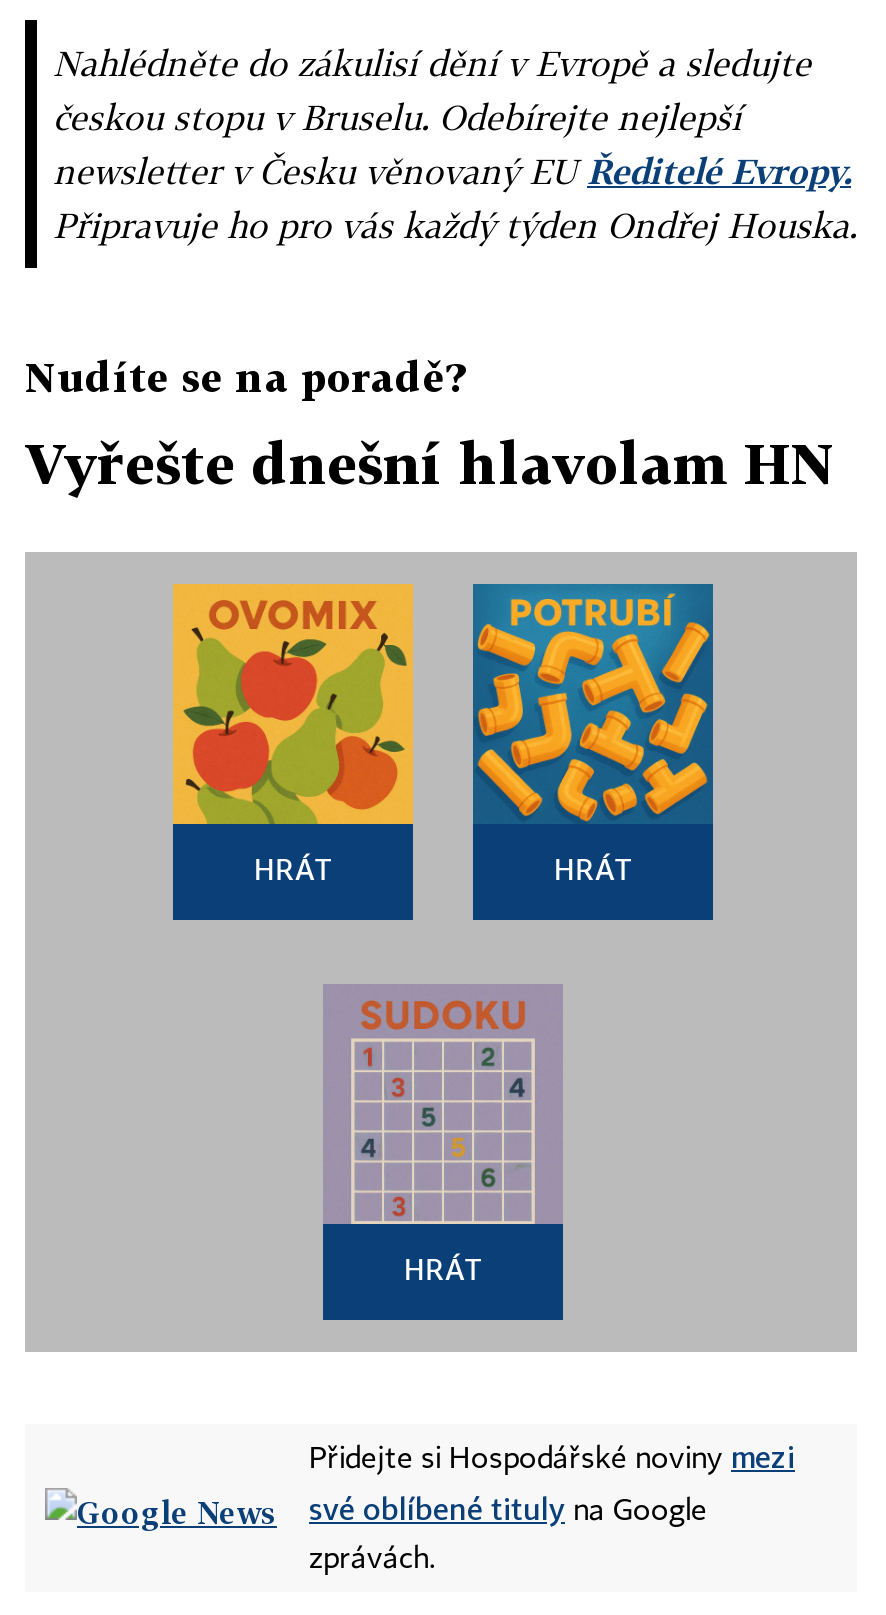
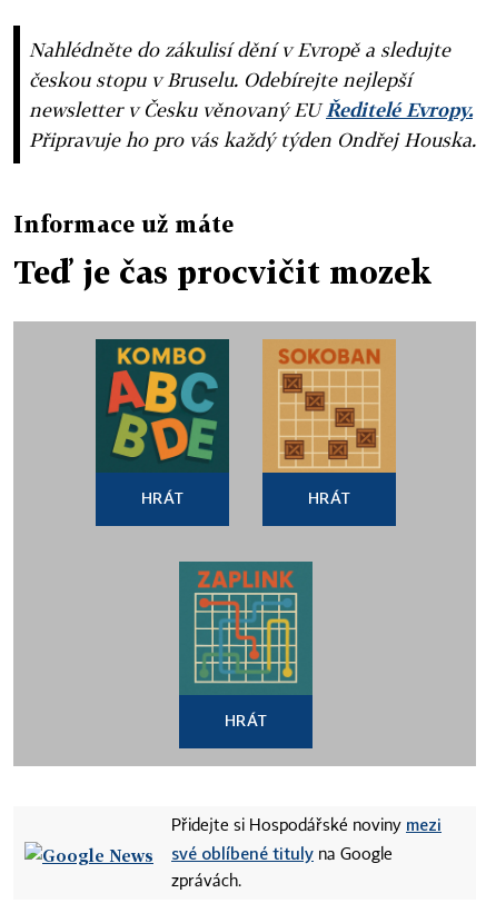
[25,352,465,400] Nudíte se na poradě? -> [13,210,234,237] Informace už máte
[25,430,835,496] Vyřešte dnešní hlavolam HN -> [13,254,432,290] Teď je čas procvičit mozek
[171,582,415,826] [image] -> [95,338,230,473] [image]
[471,582,715,824] [image] -> [262,339,396,474] [image]
[325,986,561,1226] [image] -> [179,562,313,695] [image]

